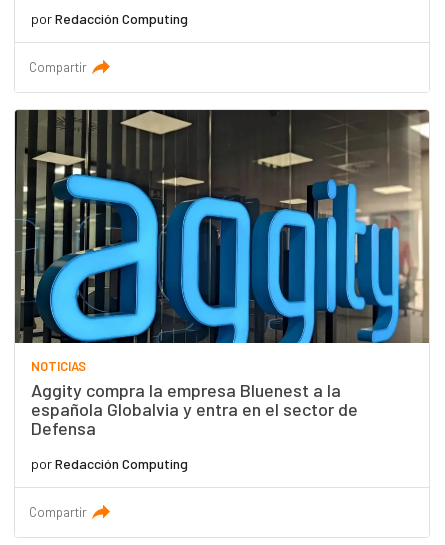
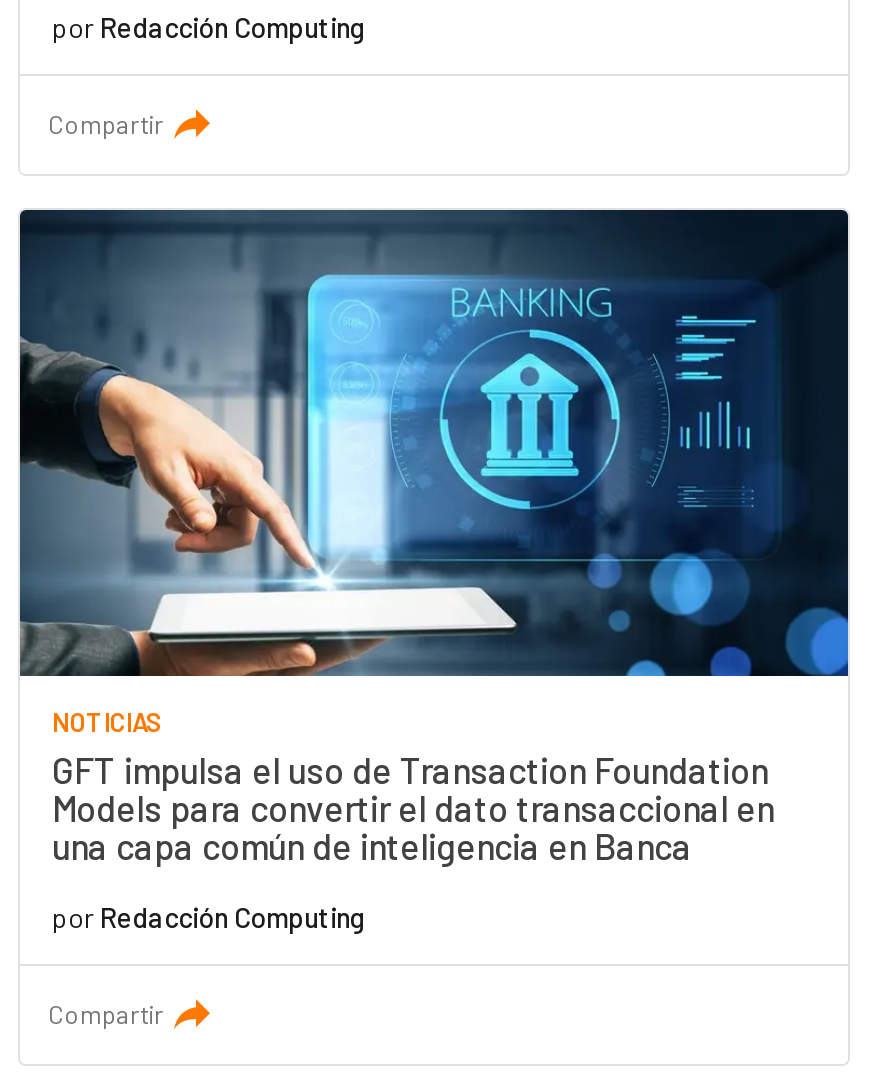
[15,110,430,439] [image] | Aggity compra la empresa Bluenest a la | española Globalvia y entra en el sector de | Defensa -> [18,210,850,869] [image] | GFT impulsa el uso de Transaction Foundation | Models para convertir el dato transaccional en | una capa común de inteligencia en Banca

